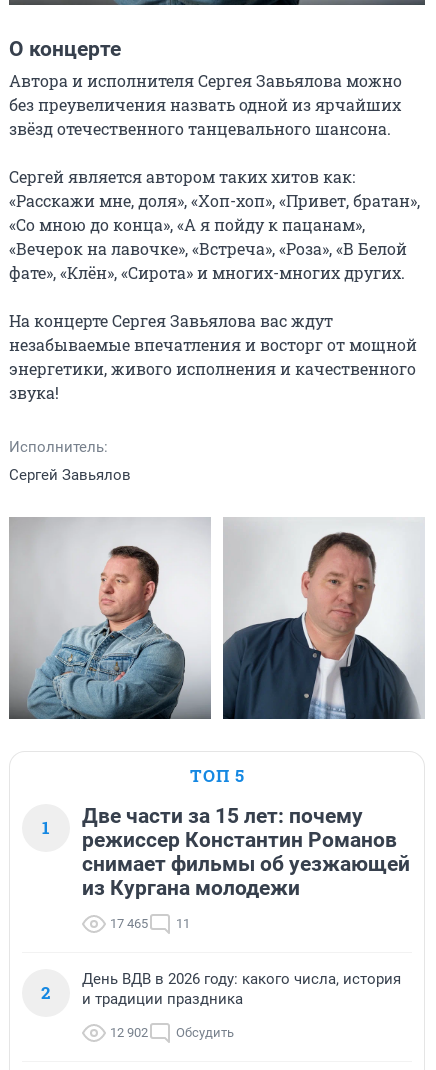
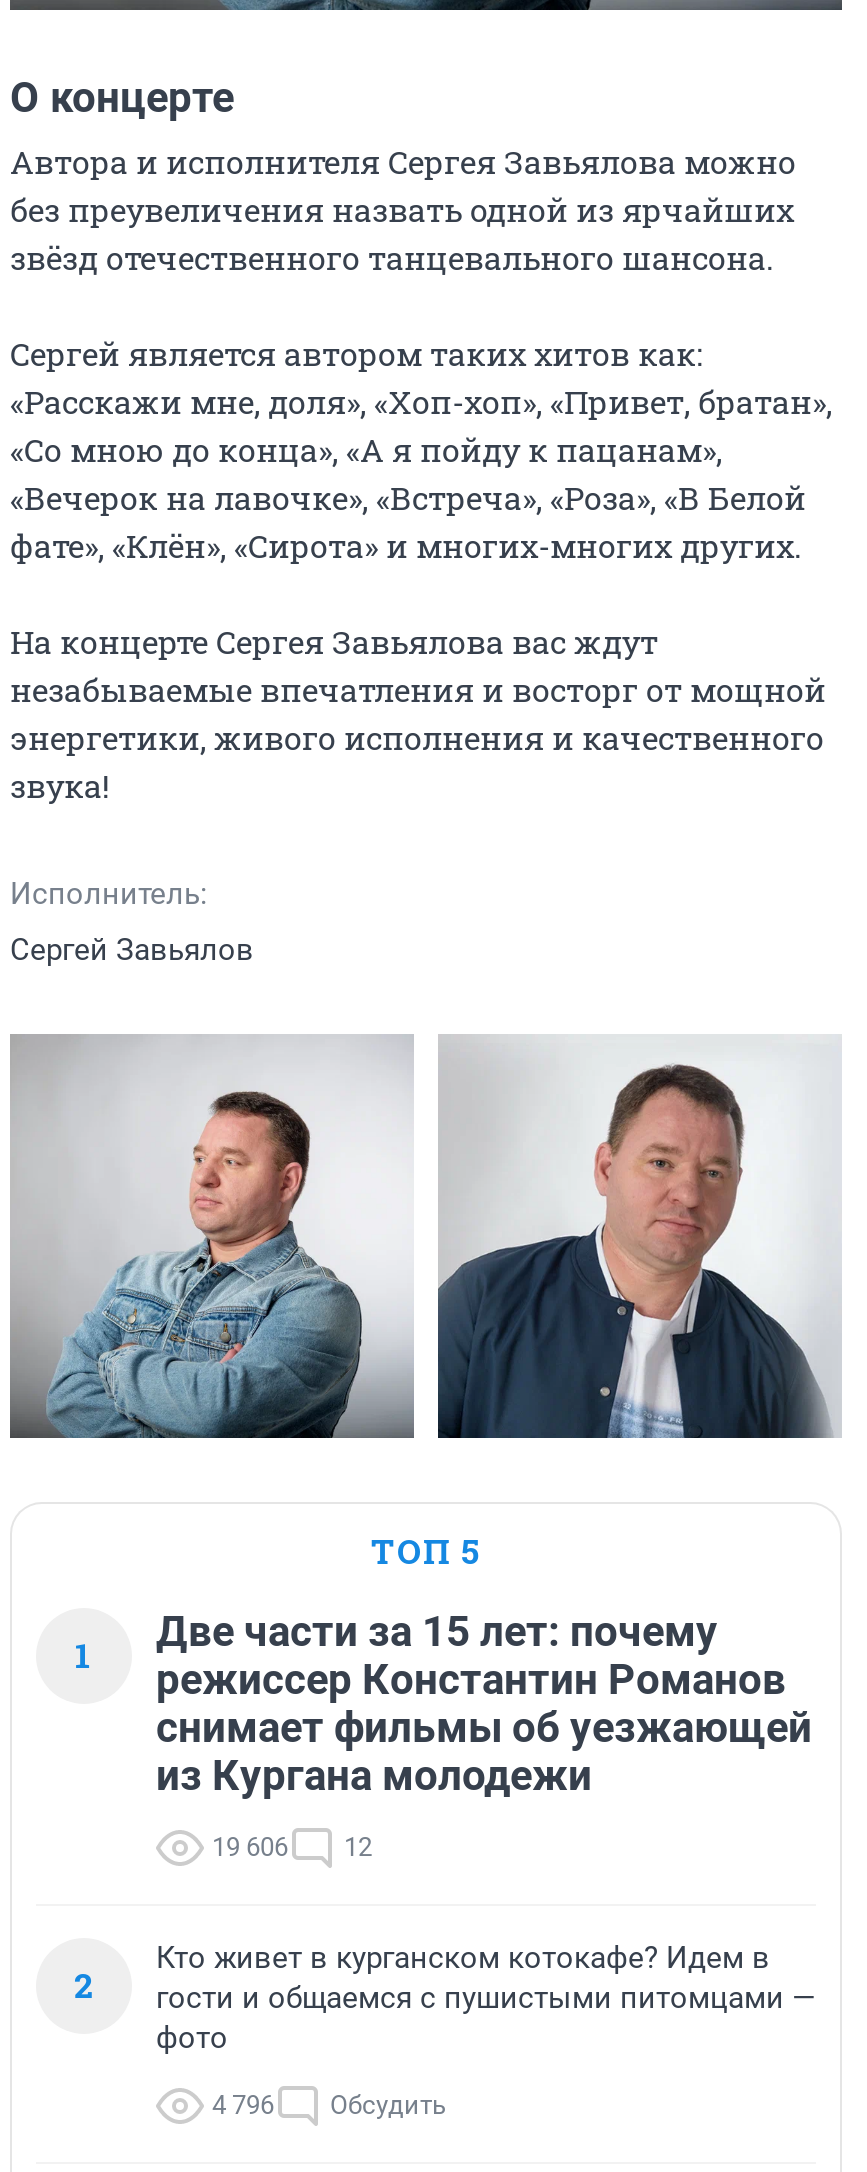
[110,916,148,931] 17 465 -> [212,1831,288,1861] 19 606
[176,916,190,931] 11 -> [344,1831,372,1861] 12
[82,970,401,1008] День ВДВ в 2026 году: какого числа, история | и традиции праздника -> [156,1939,816,2055] Кто живет в курганском котокафе? Идем в | гости и общаемся с пушистыми питомцами — | фото
[110,1025,234,1040] 12 902 Обсудить -> [212,2089,446,2119] 4 796 Обсудить

